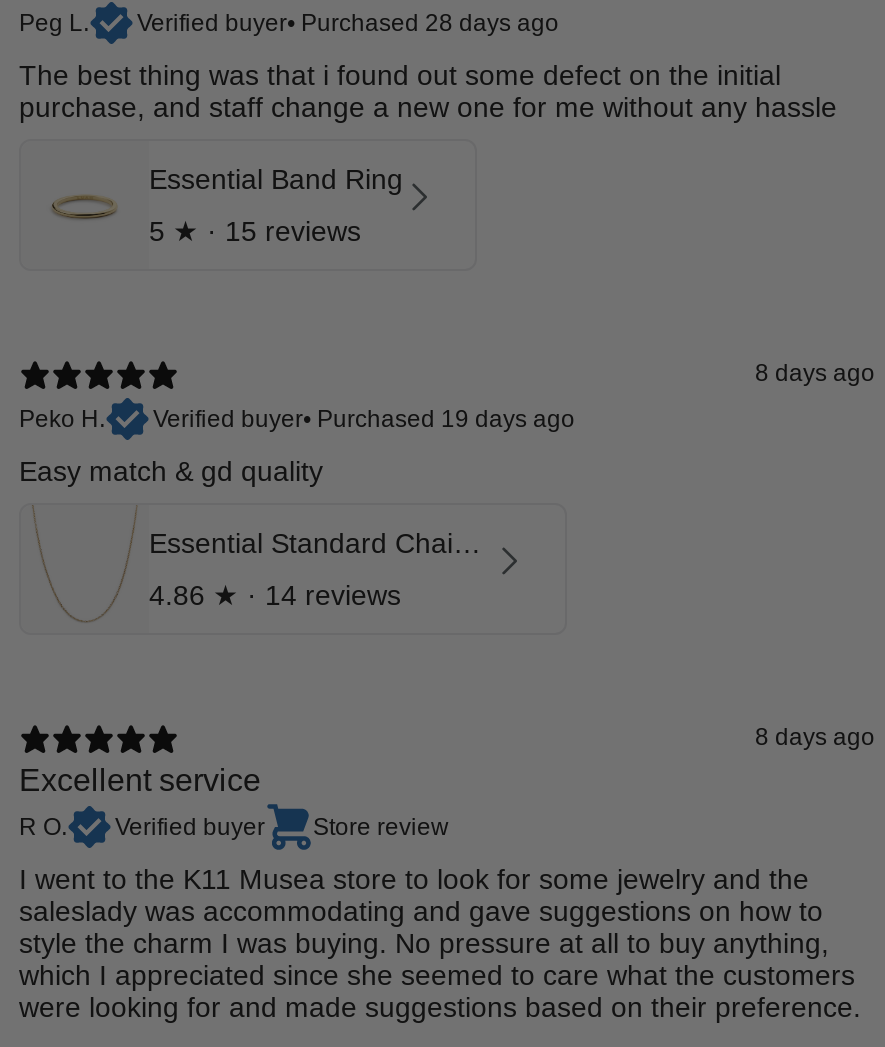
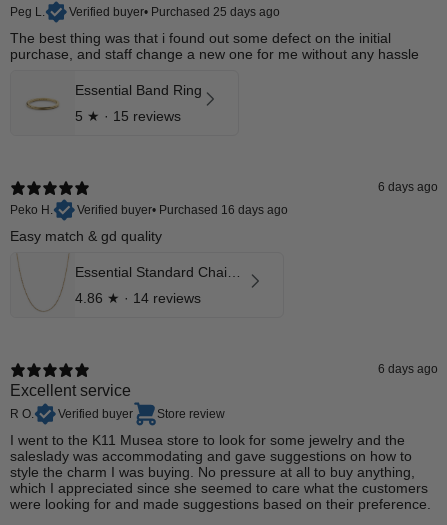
[137,9,559,37] Verified buyer• Purchased 28 days ago -> [69,5,280,19] Verified buyer• Purchased 25 days ago
[755,359,875,387] 8 days ago -> [378,180,438,194] 6 days ago
[153,405,575,433] Verified buyer• Purchased 19 days ago -> [77,203,288,217] Verified buyer• Purchased 16 days ago
[755,723,875,751] 8 days ago -> [378,362,438,376] 6 days ago

